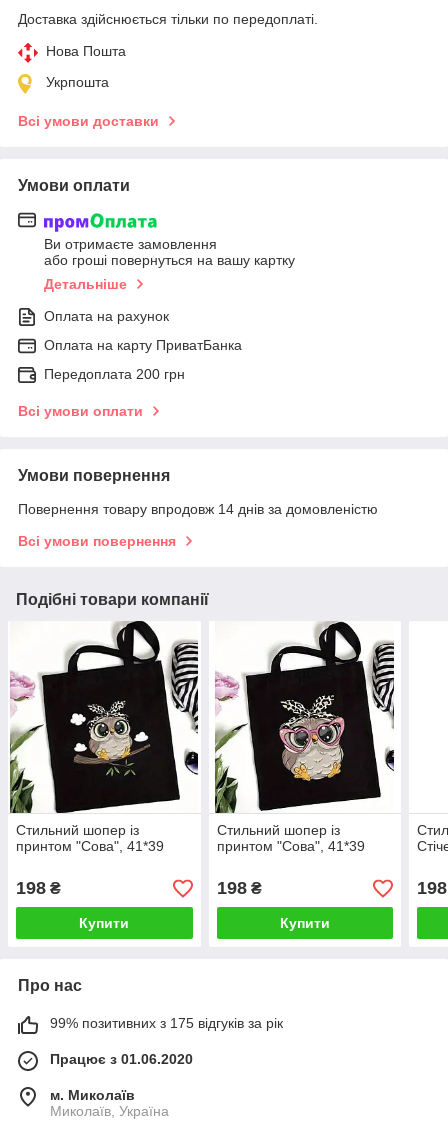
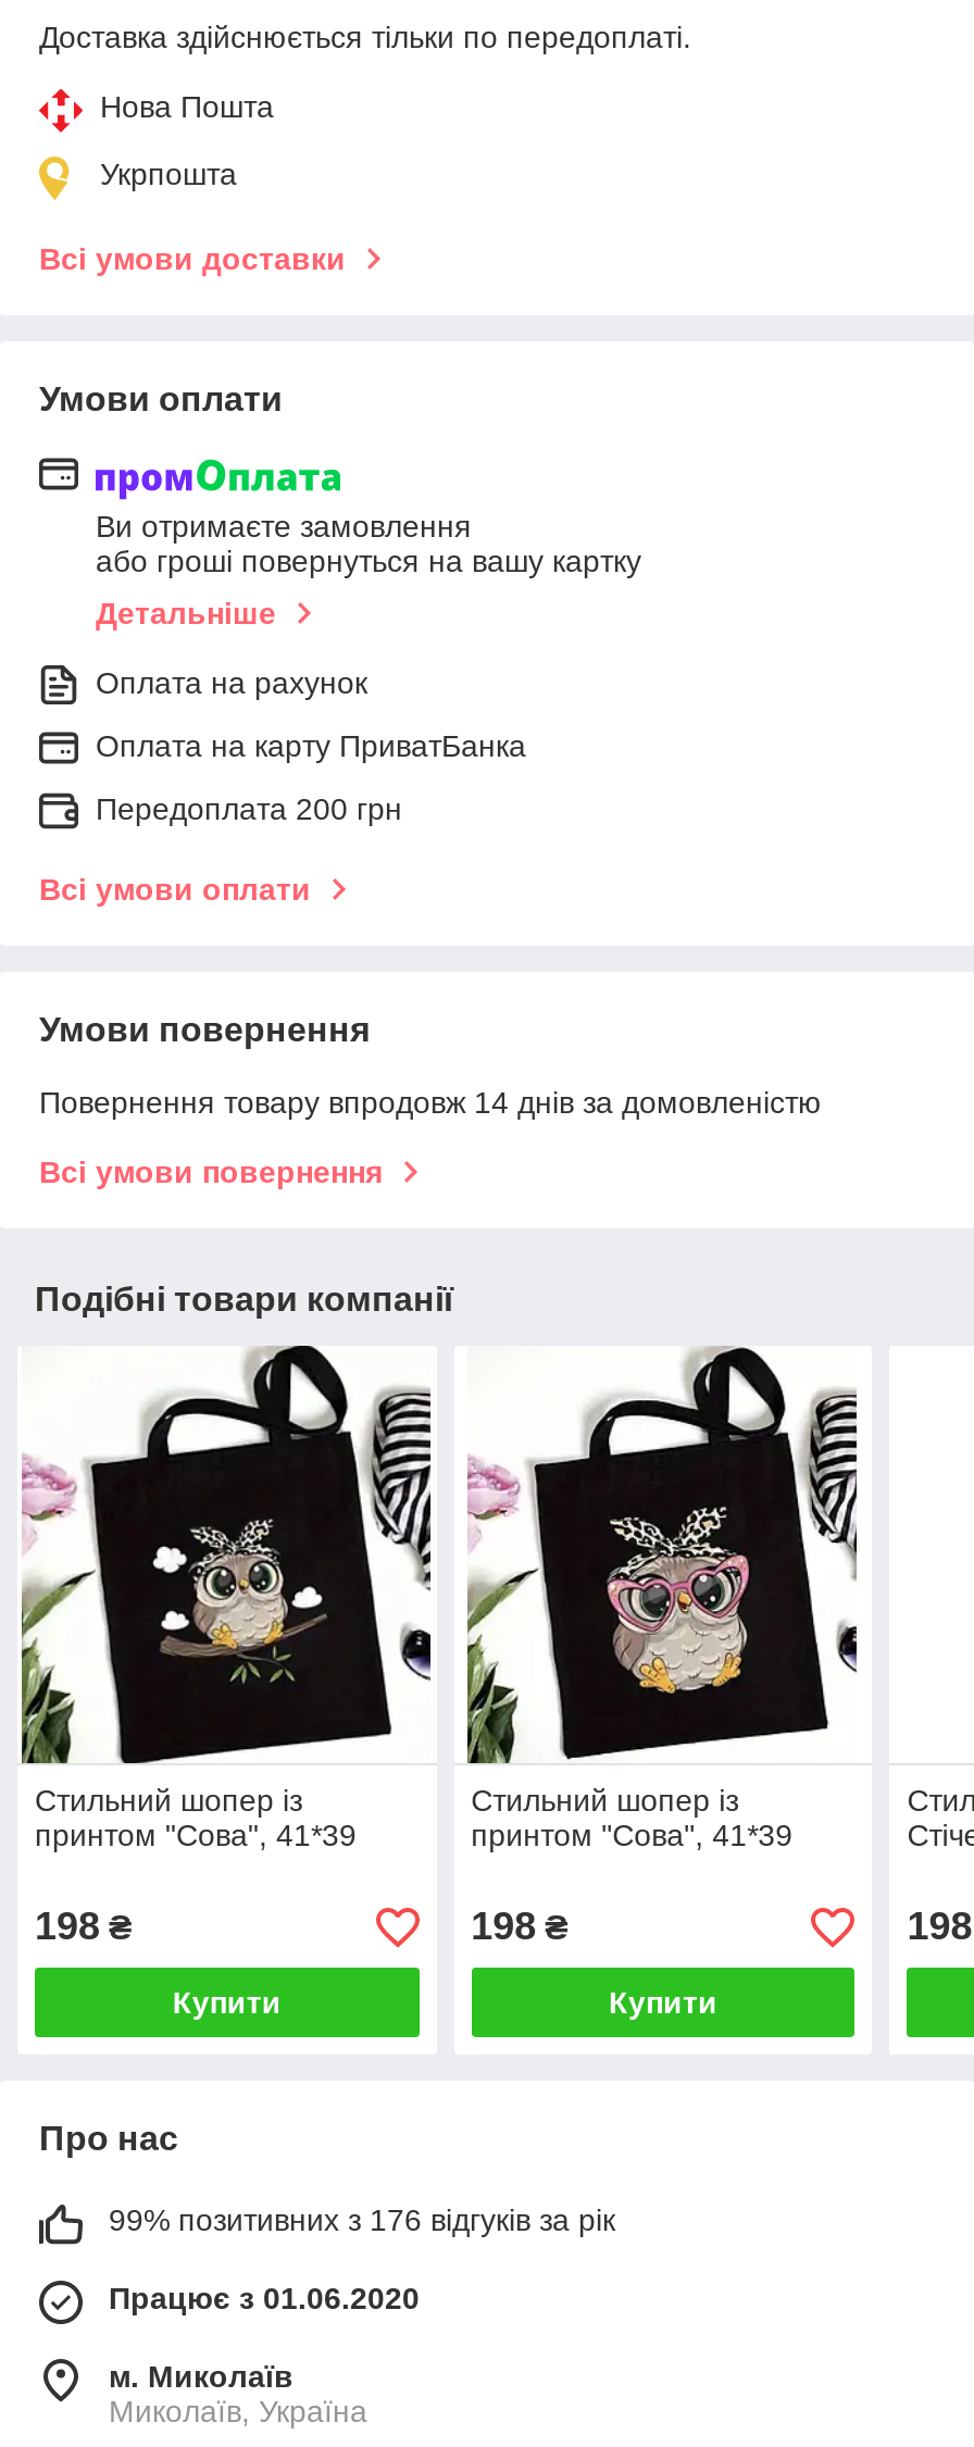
[50,1015,283,1031] 99% позитивних з 175 відгуків за рік -> [109,2203,615,2238] 99% позитивних з 176 відгуків за рік

